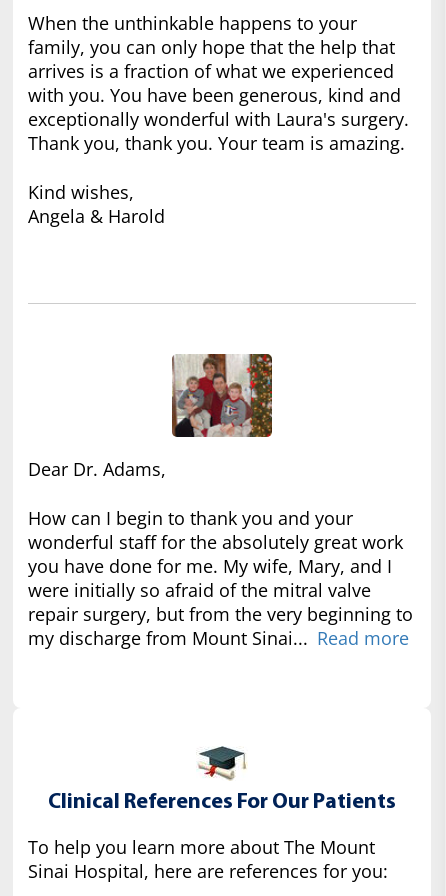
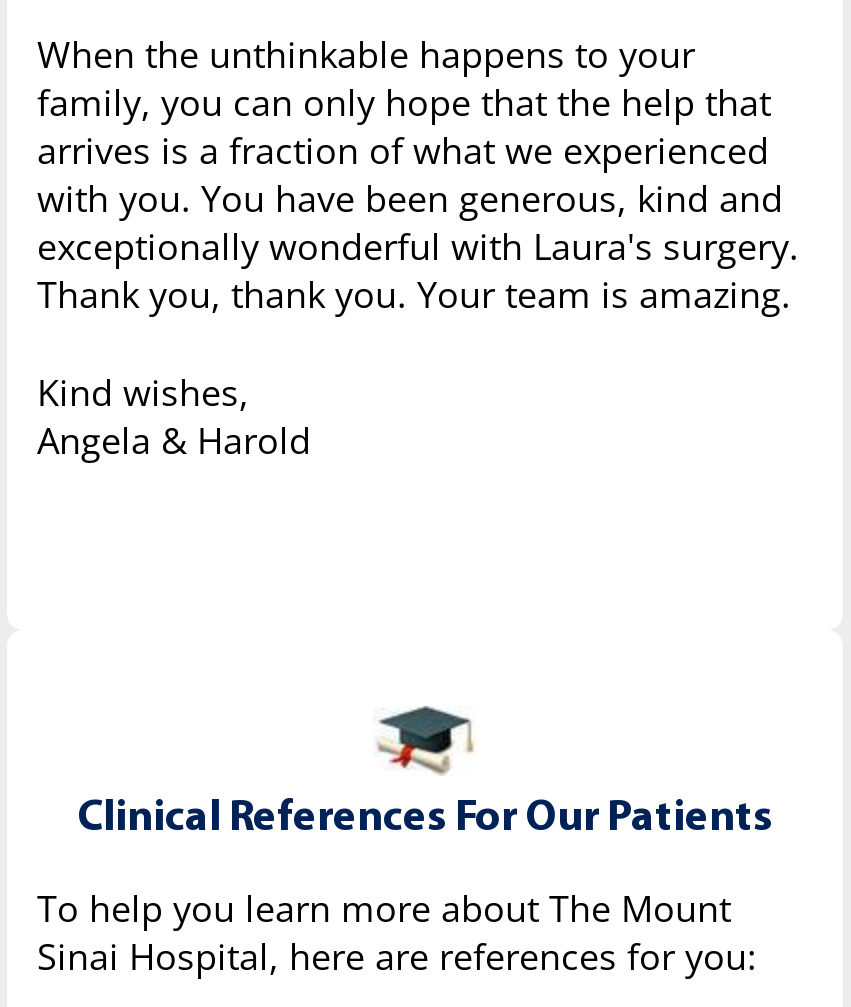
[28,353,413,649] [image] | Dear Dr. Adams, | How can I begin to thank you and your | wonderful staff for the absolutely great work | you have done for me. My wife, Mary, and I | were initially so afraid of the mitral valve | repair surgery, but from the very beginning to | my discharge from Mount Sinai... Read more -> none

